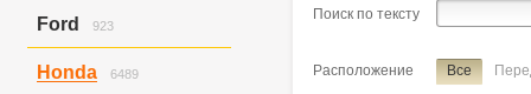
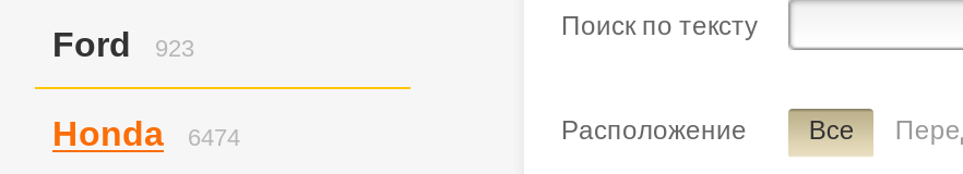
[110,67,139,81] 6489 -> [188,124,240,150] 6474

